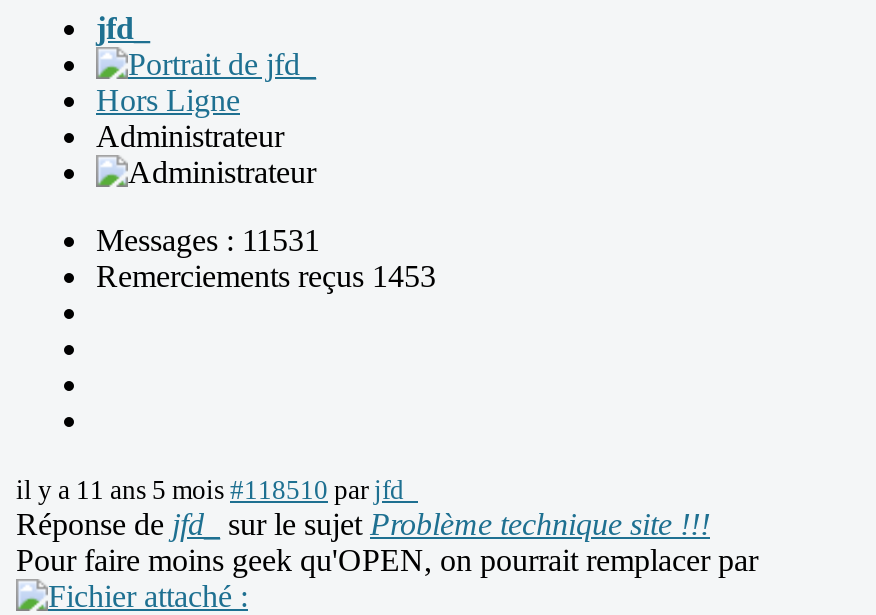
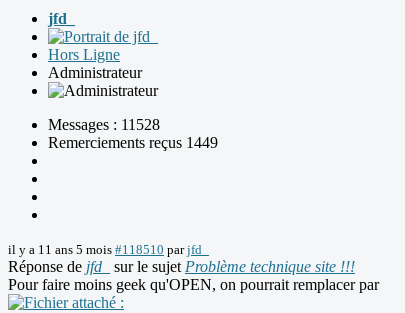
[96,223,320,257] Messages : 11531 -> [48,116,160,133] Messages : 11528
[96,259,436,293] Remerciements reçus 1453 -> [48,134,218,151] Remerciements reçus 1449

